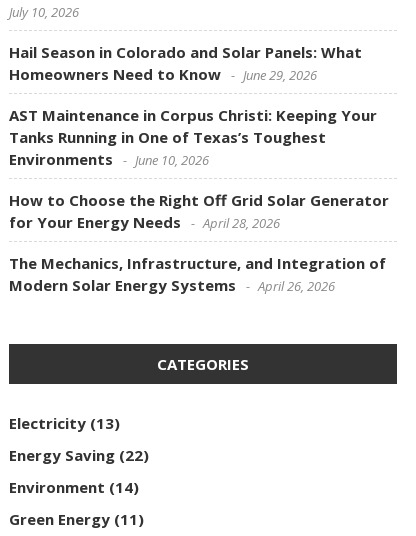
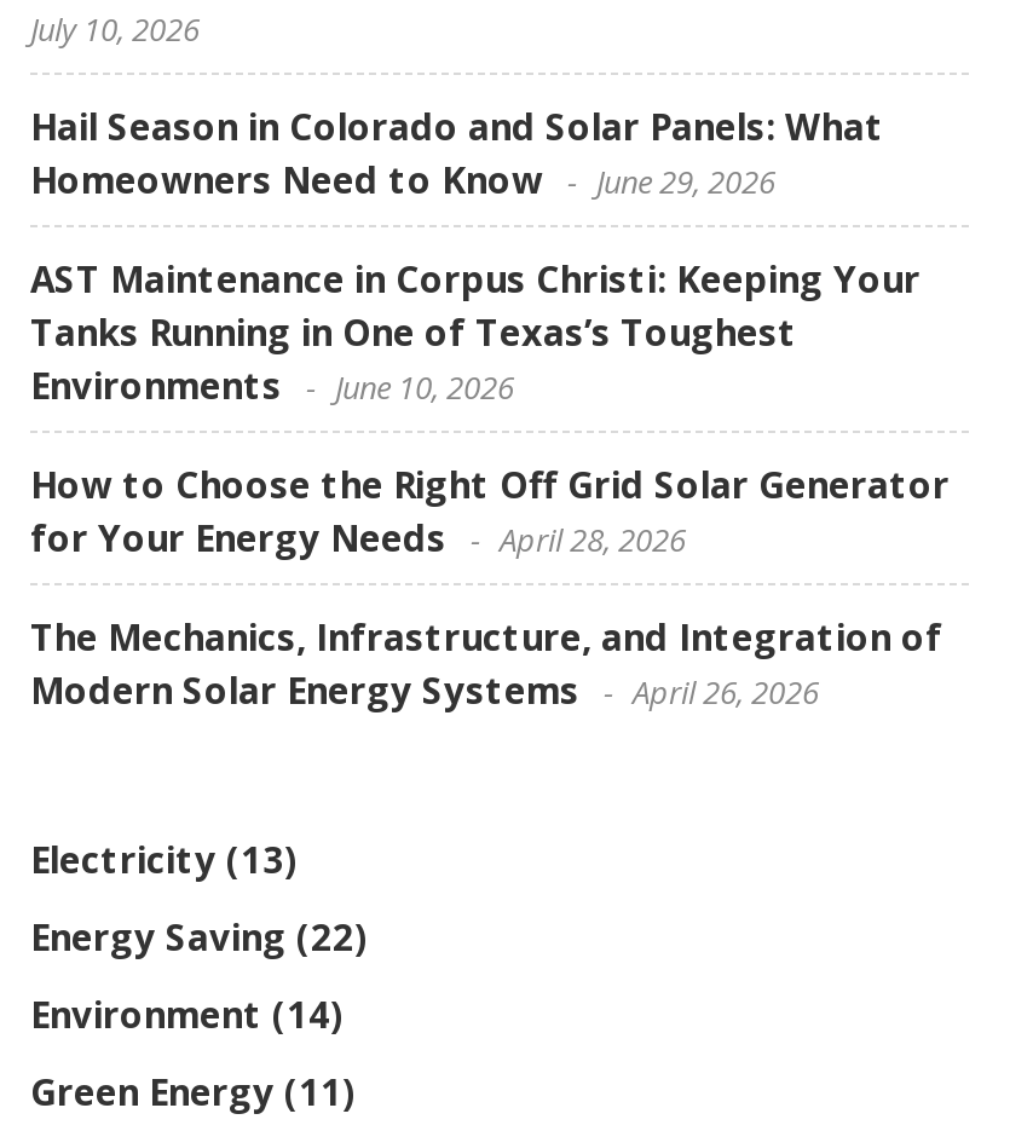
[157,354,249,374] CATEGORIES -> none

